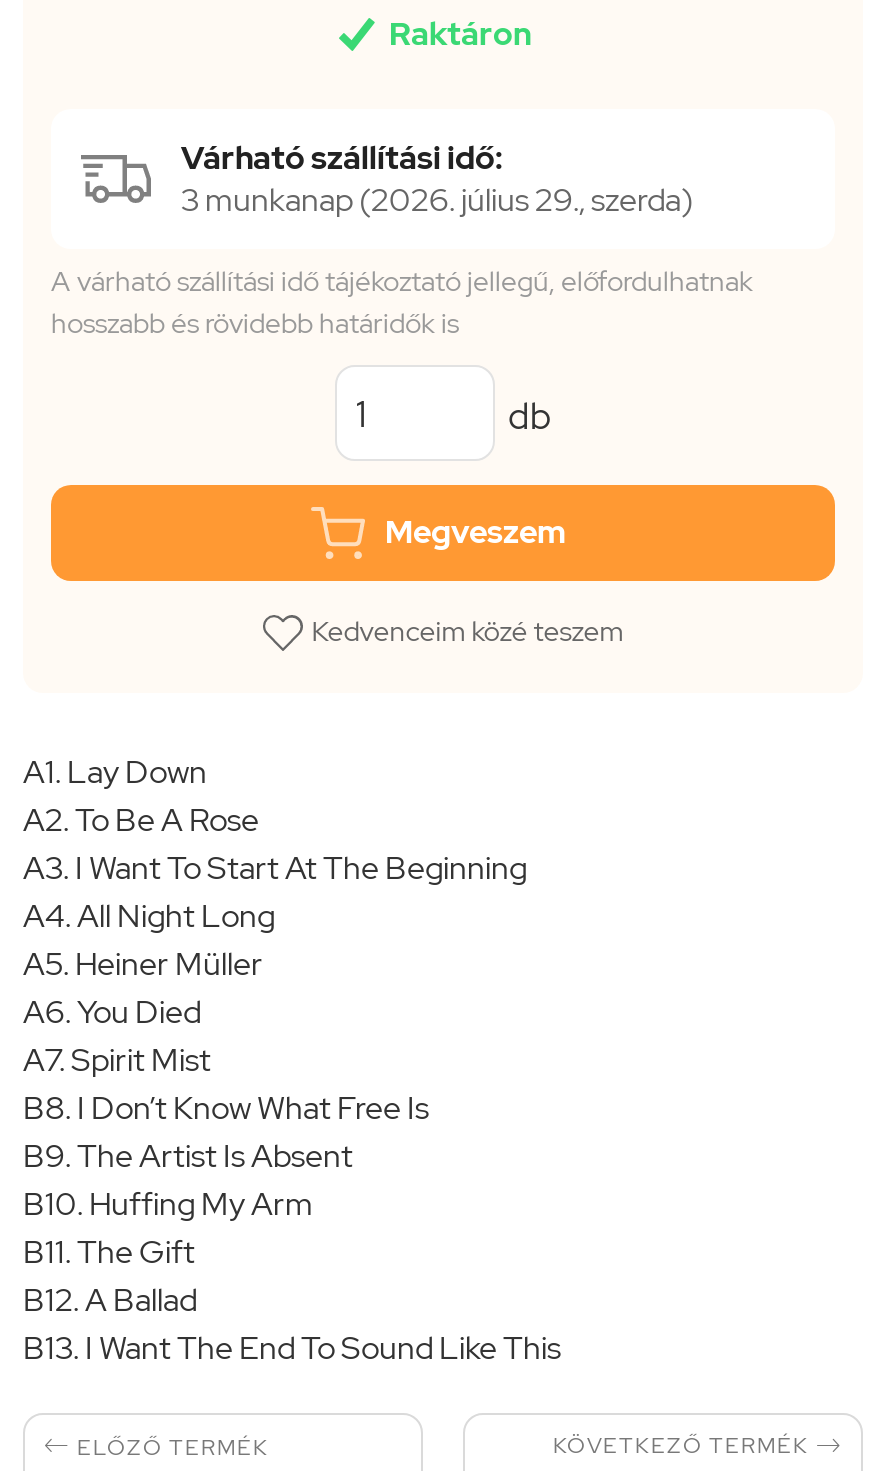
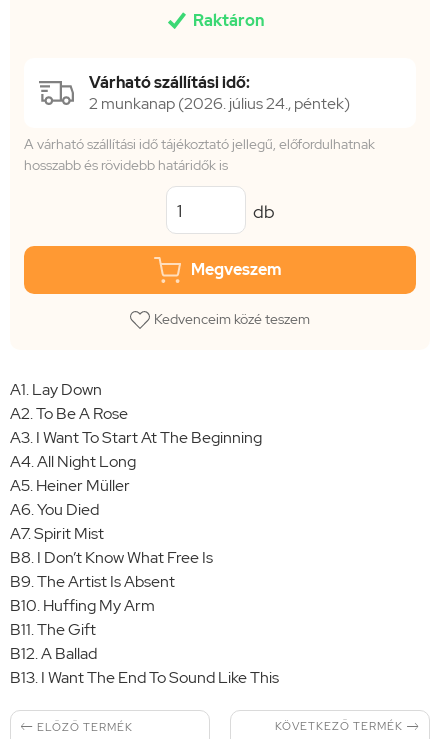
[181,179,693,221] 3 munkanap (2026. július 29., szerda) -> [89,93,350,114] 2 munkanap (2026. július 24., péntek)

